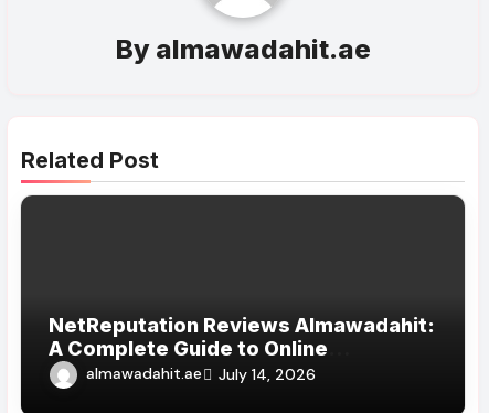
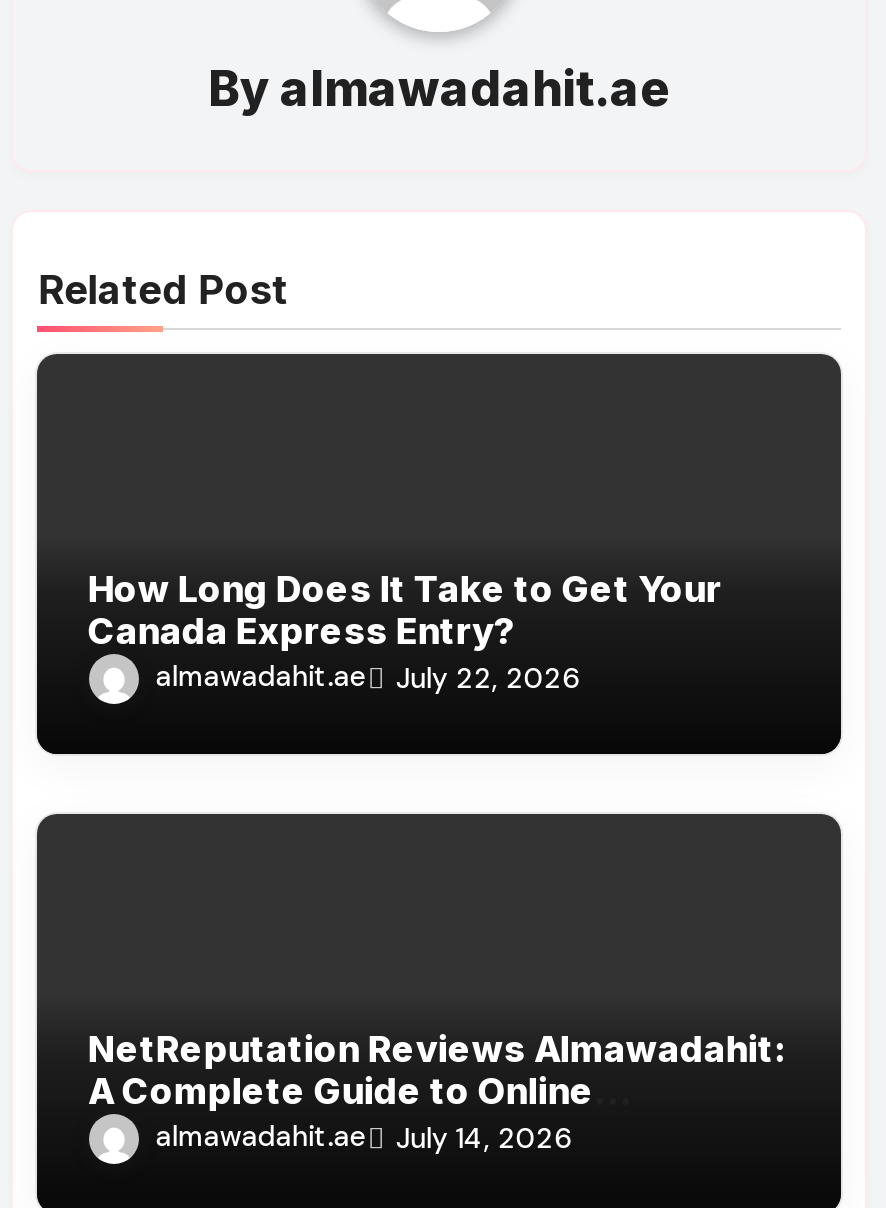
none -> [88,569,722,696] How Long Does It Take to Get Your | Canada Express Entry? | almawadahit.ae | July 22, 2026

